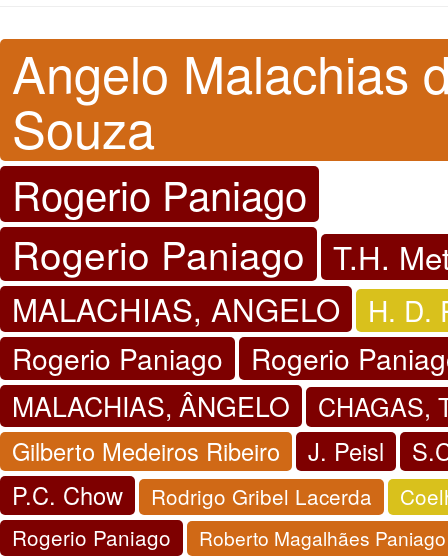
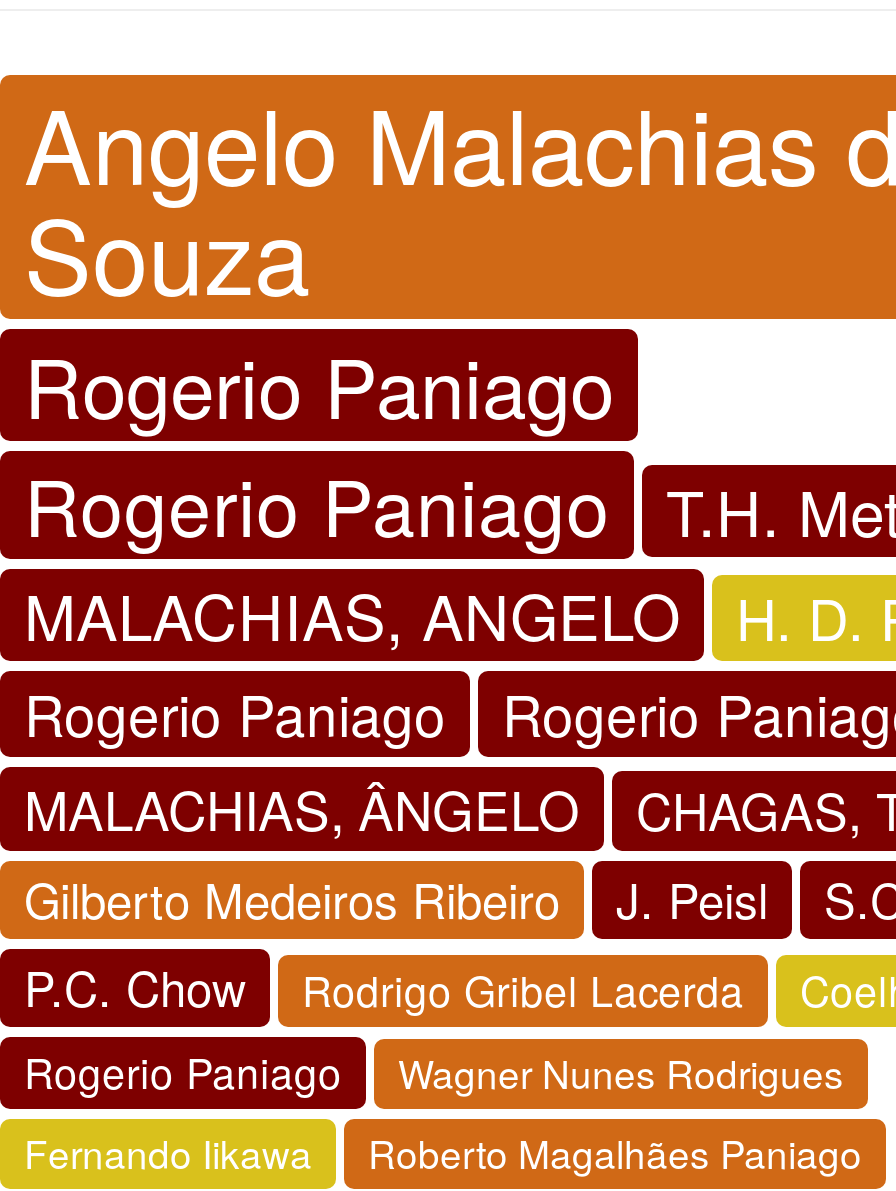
none -> [24,1045,844,1179] Wagner Nunes Rodrigues | Fernando Iikawa

